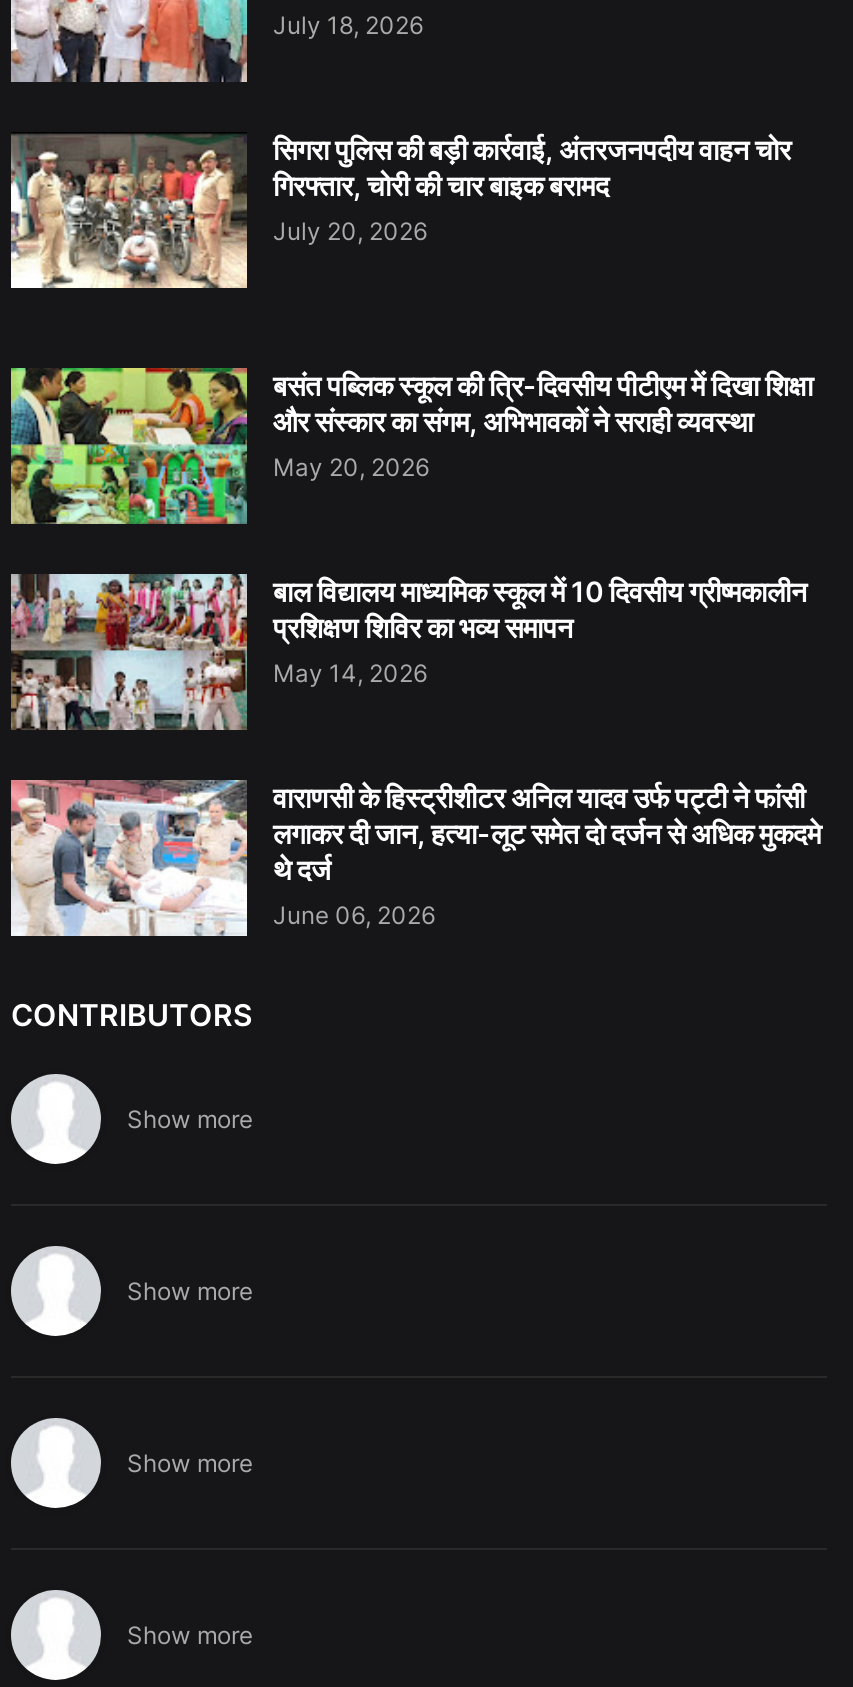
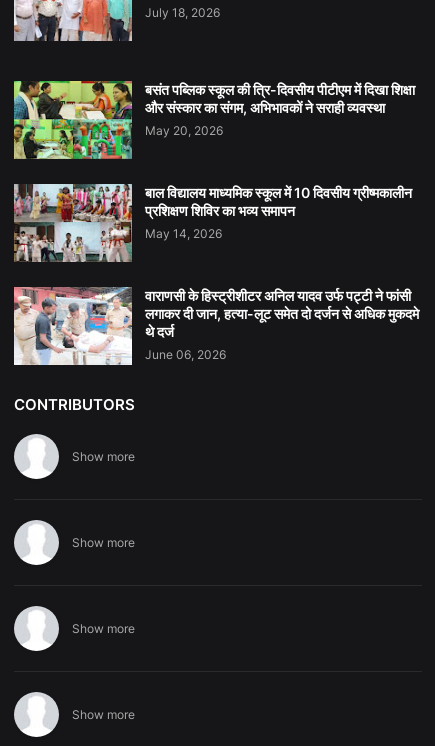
[9,131,791,290] [image] | सिगरा पुलिस की बड़ी कार्रवाई, अंतरजनपदीय वाहन चोर | गिरफ्तार, चोरी की चार बाइक बरामद | July 20, 2026 -> none

